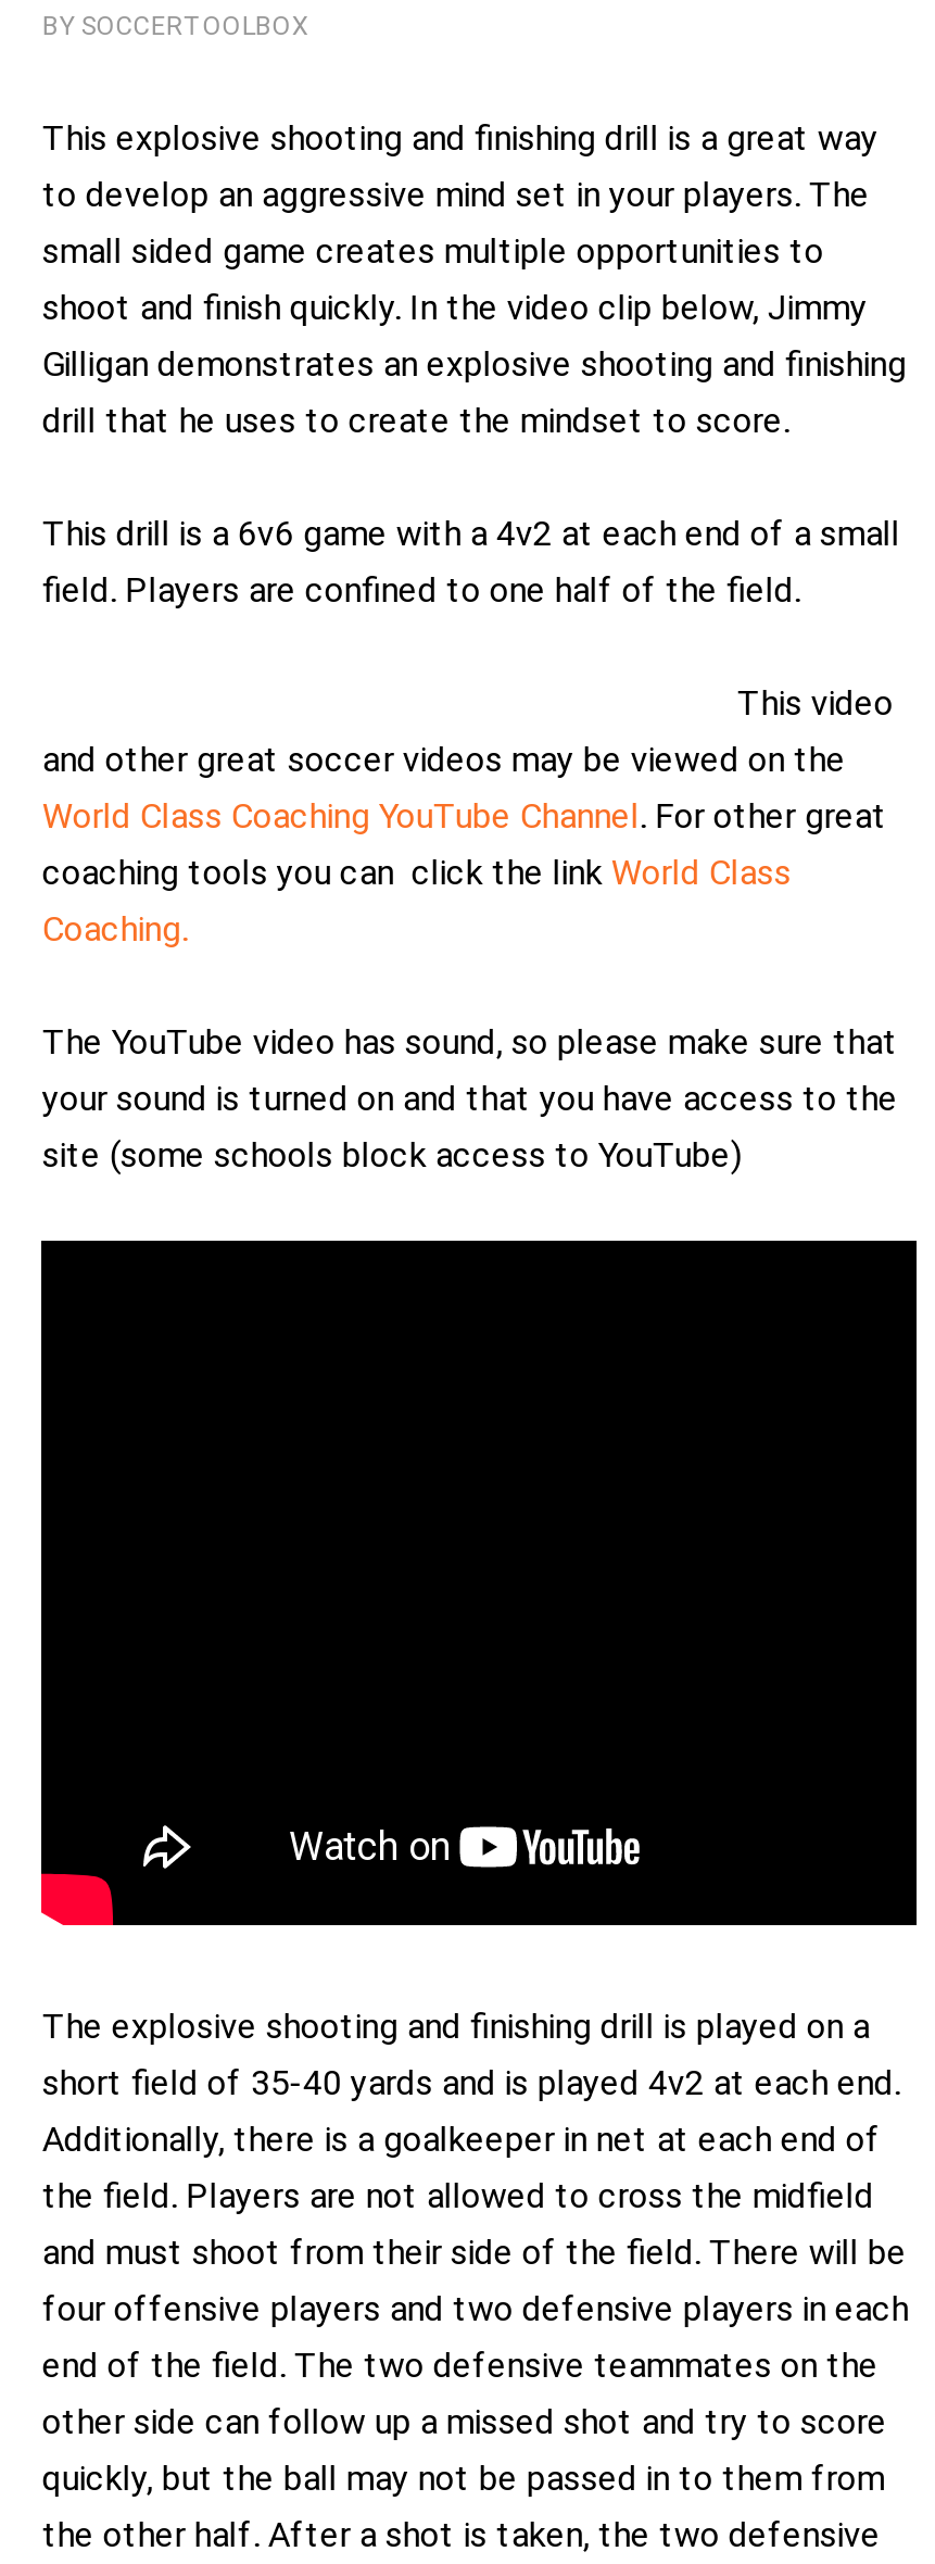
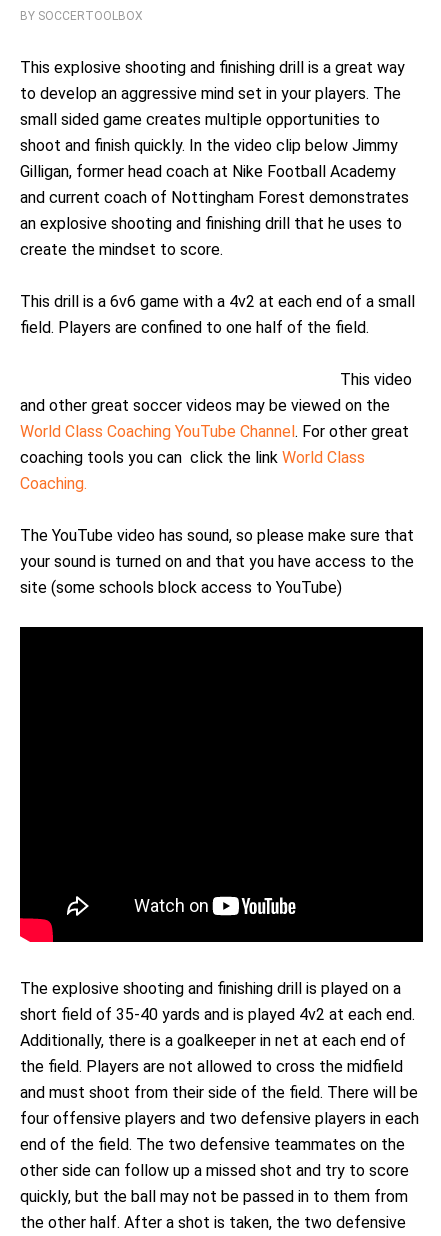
[42,287,907,441] shoot and finish quickly. In the video clip below, Jimmy | Gilligan demonstrates an explosive shooting and finishing | drill that he uses to create the mindset to score. -> [20,136,409,259] shoot and finish quickly. In the video clip below Jimmy | Gilligan, former head coach at Nike Football Academy | and current coach of Nottingham Forest demonstrates | an explosive shooting and finishing drill that he uses to | create the mindset to score.

